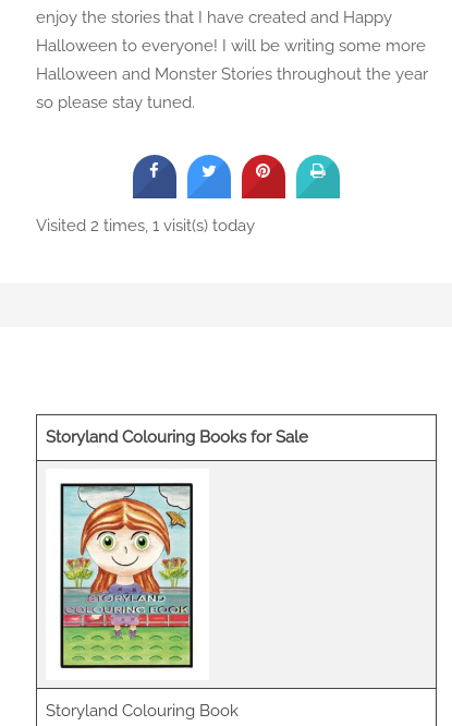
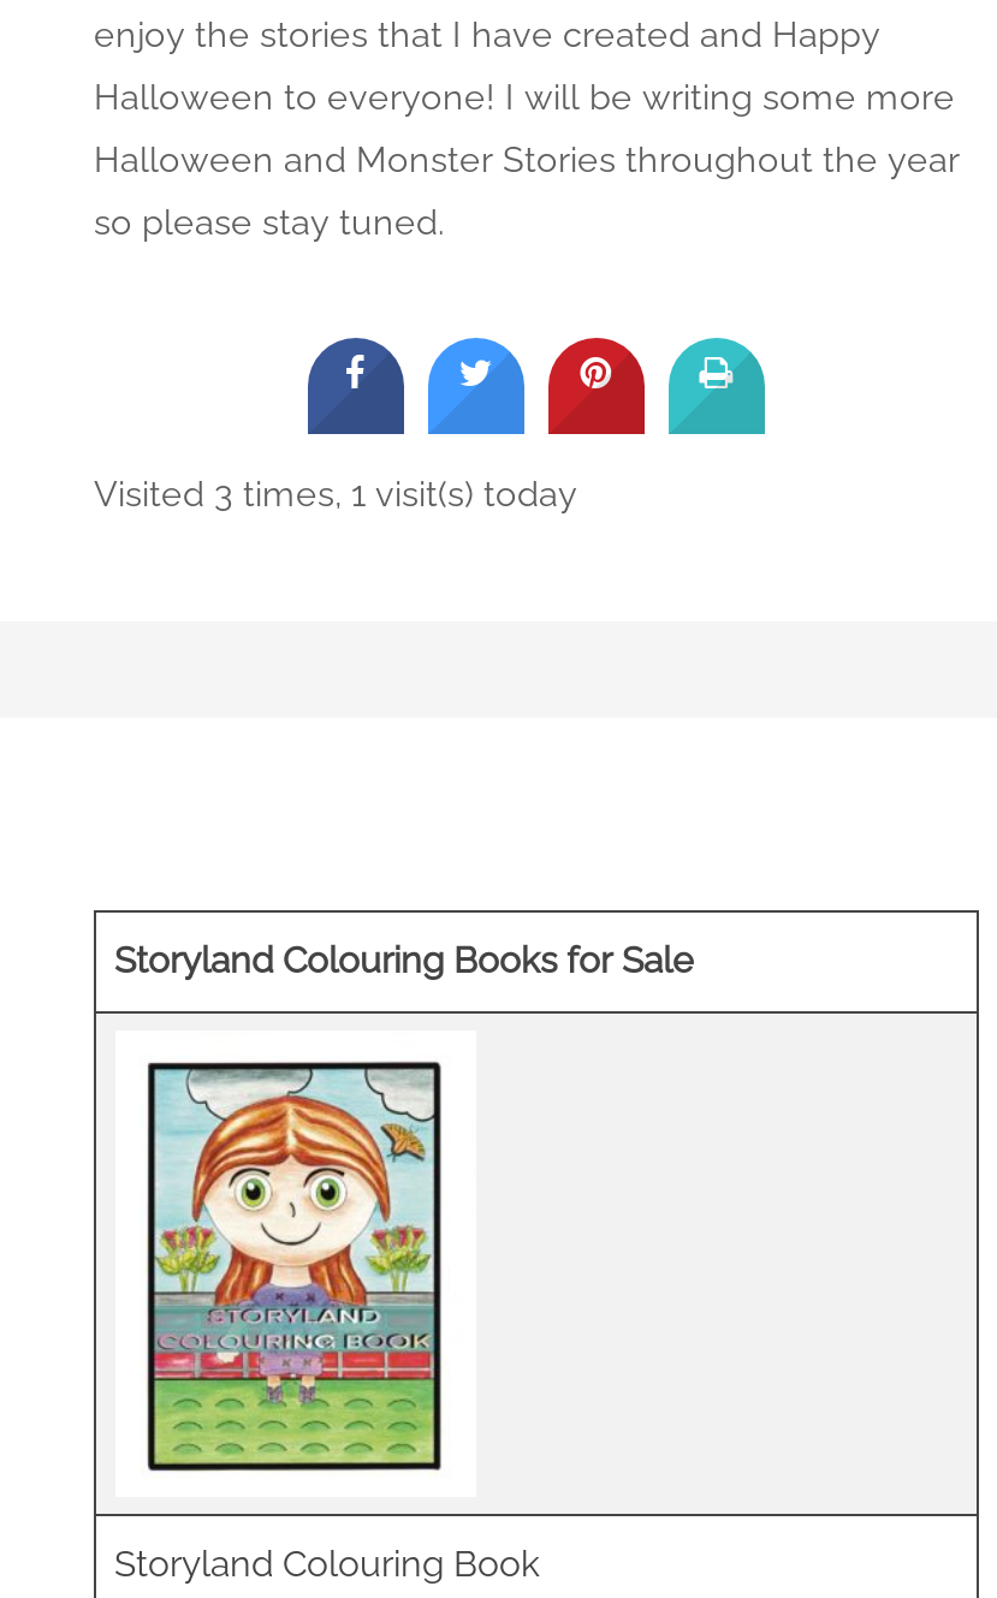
[36,216,255,234] Visited 2 times, 1 visit(s) today -> [94,472,577,513] Visited 3 times, 1 visit(s) today

